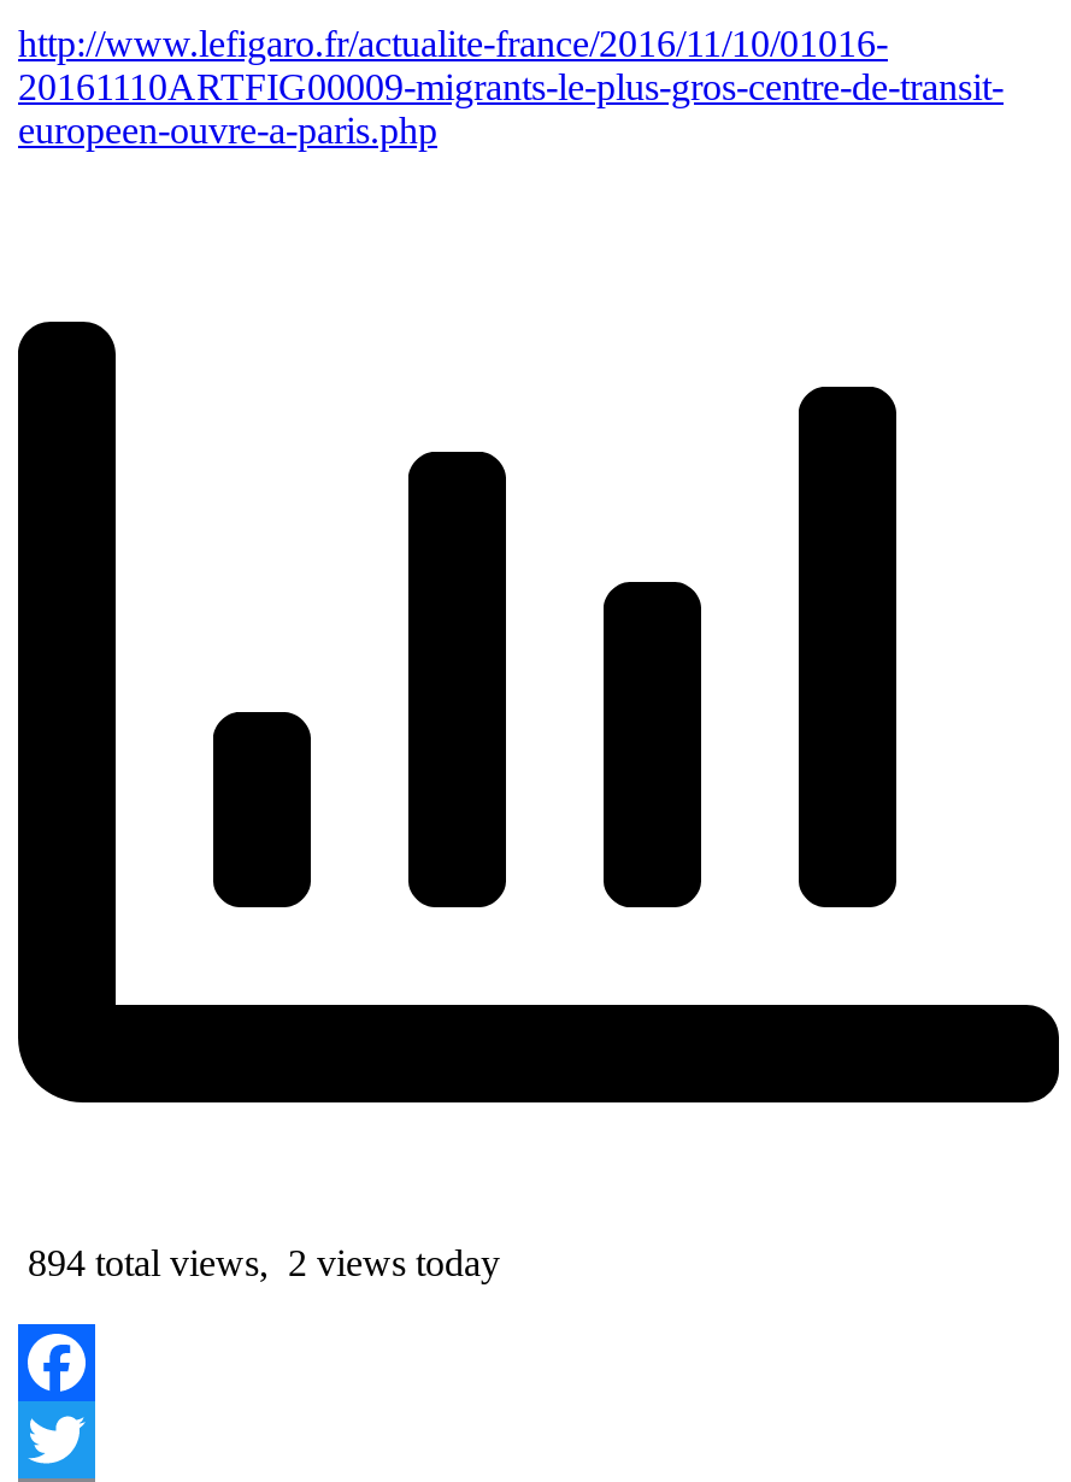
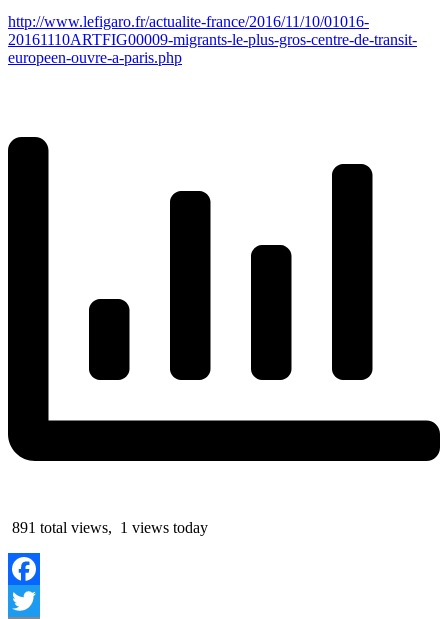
[18,1243,500,1284] 894 total views, 2 views today -> [8,519,208,536] 891 total views, 1 views today

